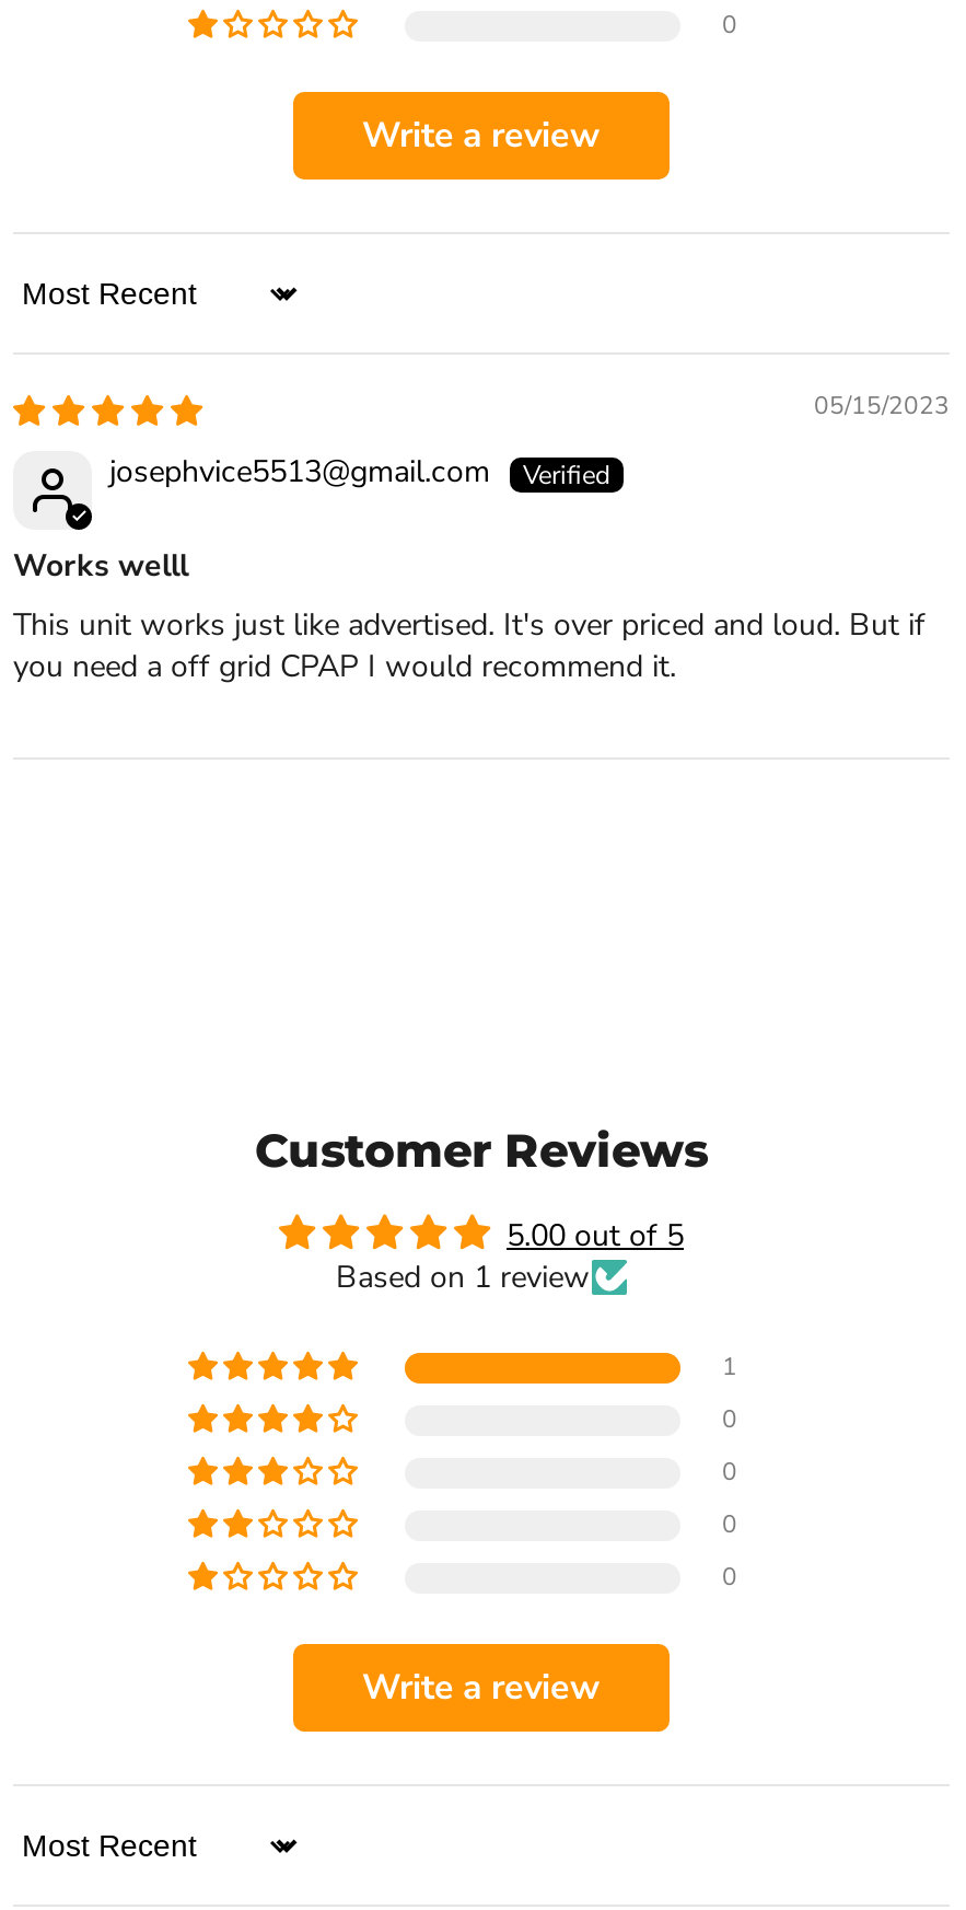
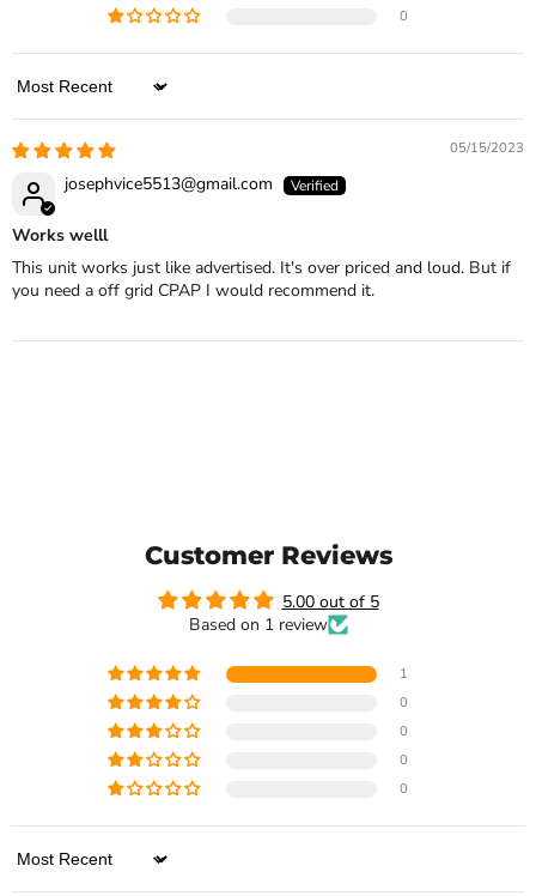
[362,112,601,160] Write a review -> none
[362,1664,601,1712] Write a review -> none

